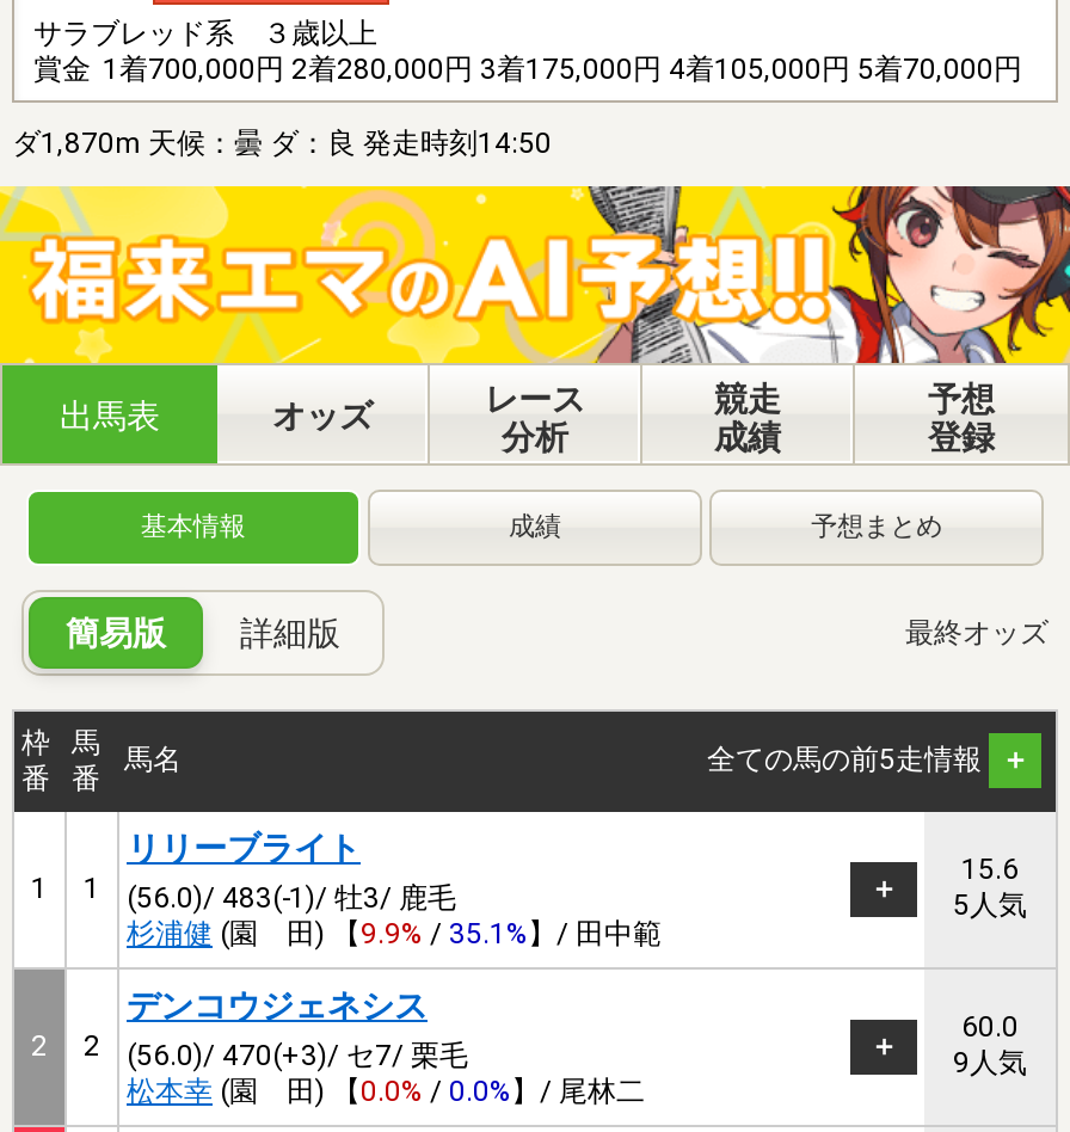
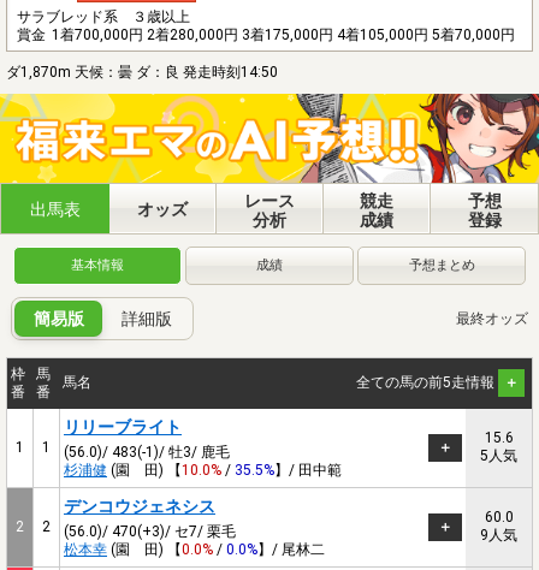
[127,918,662,951] 杉浦健(園 田) 【9.9% / 35.1%】/ 田中範 -> [64,462,342,479] 杉浦健(園 田) 【10.0% / 35.5%】/ 田中範

